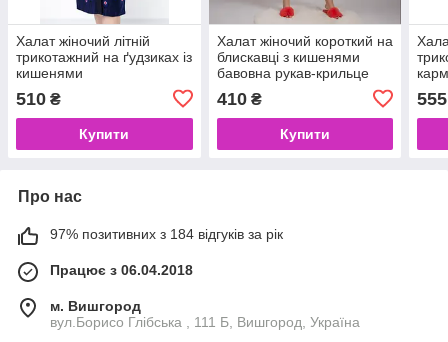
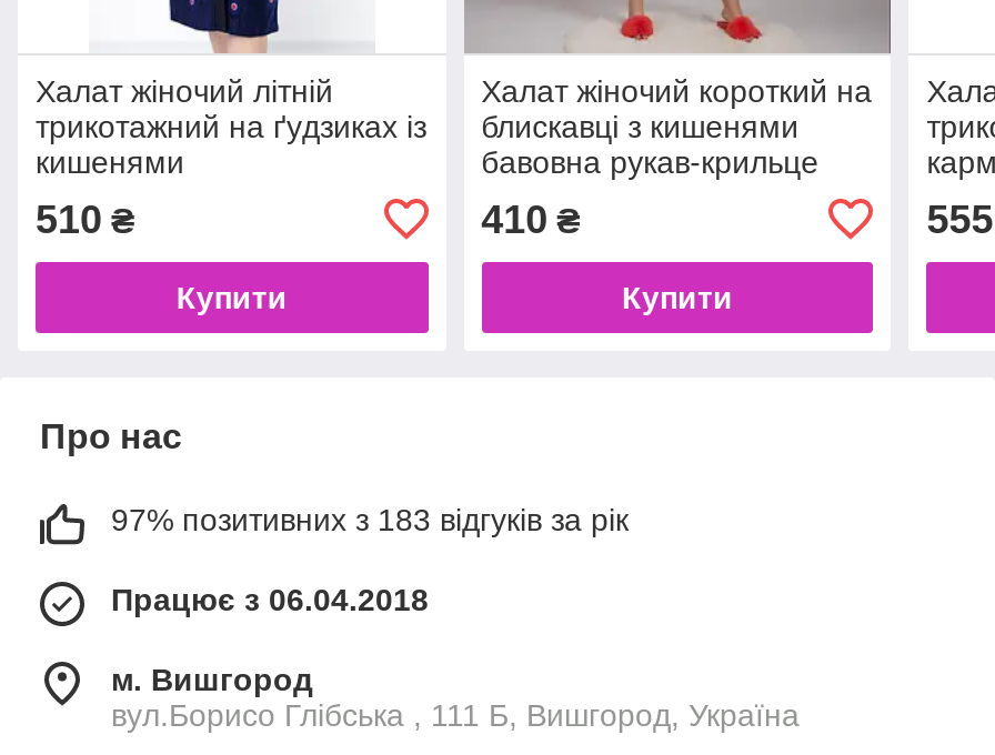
[50,226,283,242] 97% позитивних з 184 відгуків за рік -> [111,501,629,537] 97% позитивних з 183 відгуків за рік

